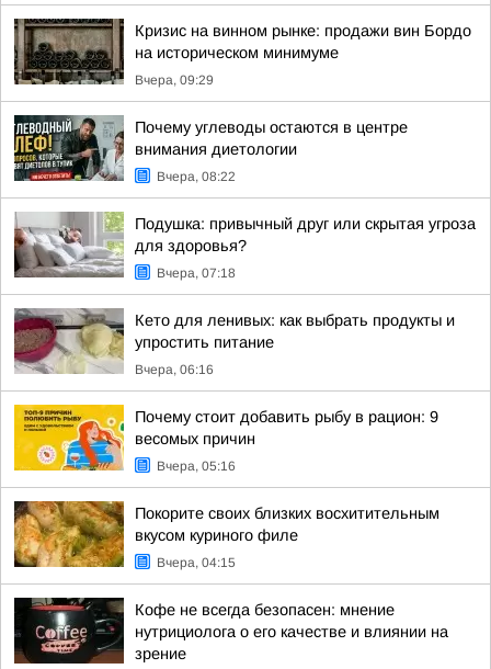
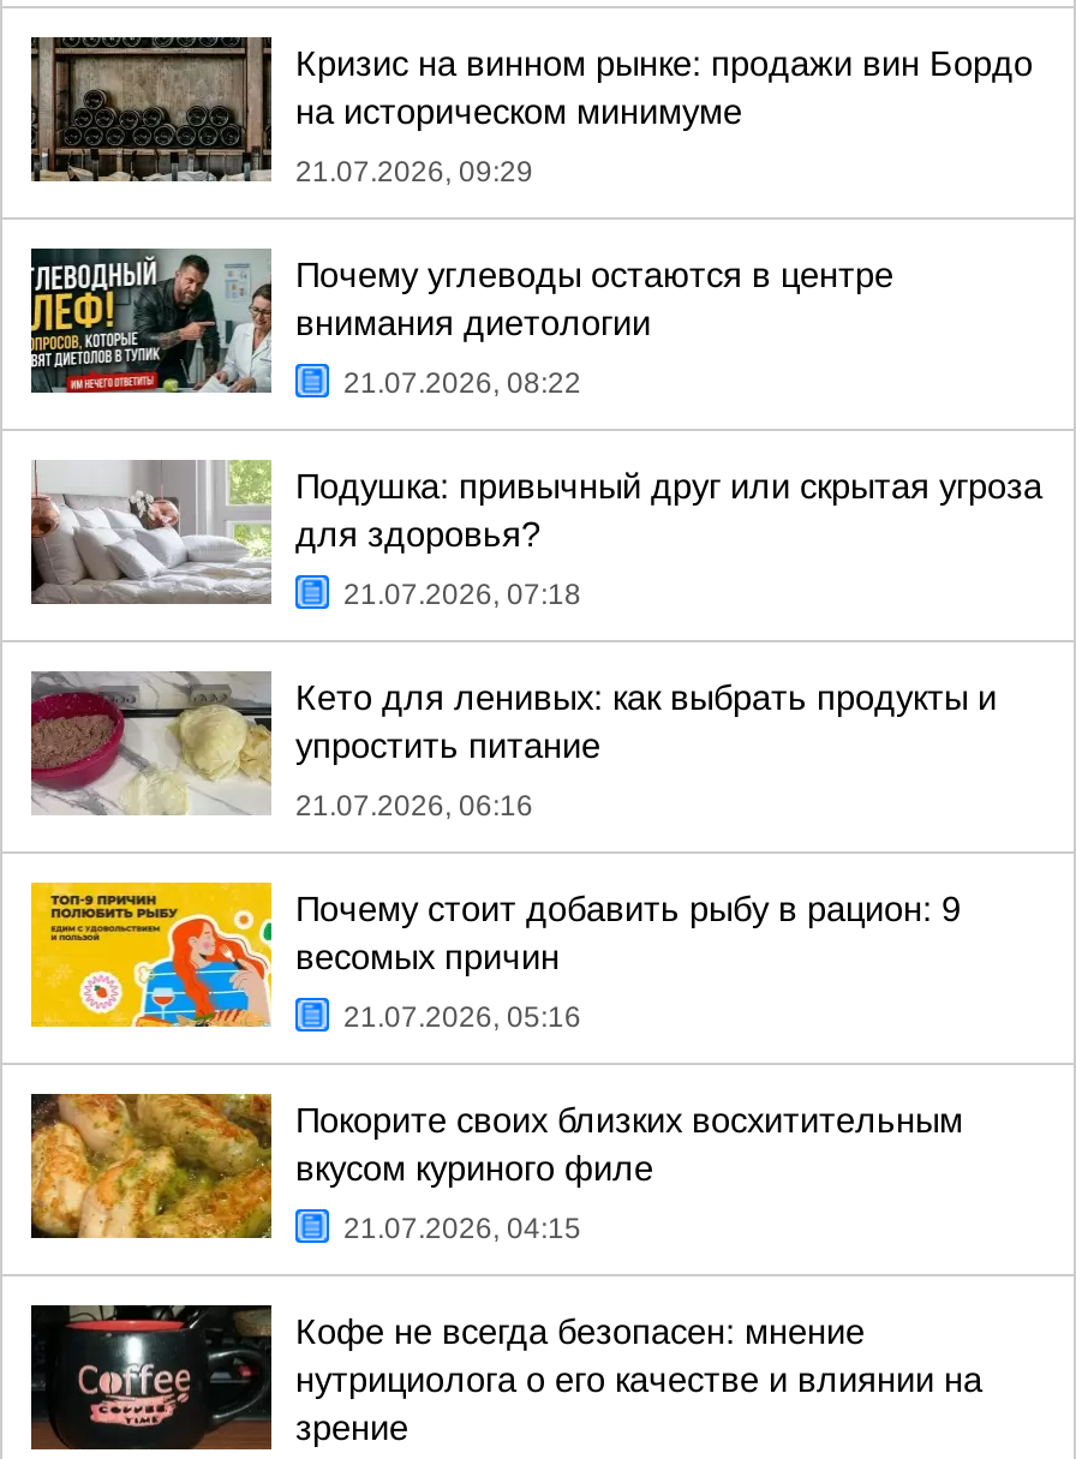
[135,72,214,88] Вчера, 09:29 -> [295,155,533,189] 21.07.2026, 09:29
[157,169,236,184] Вчера, 08:22 -> [343,366,581,400] 21.07.2026, 08:22
[157,265,236,281] Вчера, 07:18 -> [343,578,581,611] 21.07.2026, 07:18
[135,362,214,377] Вчера, 06:16 -> [295,789,533,823] 21.07.2026, 06:16
[157,458,236,474] Вчера, 05:16 -> [343,1000,581,1034] 21.07.2026, 05:16
[157,555,236,570] Вчера, 04:15 -> [343,1212,581,1245] 21.07.2026, 04:15

